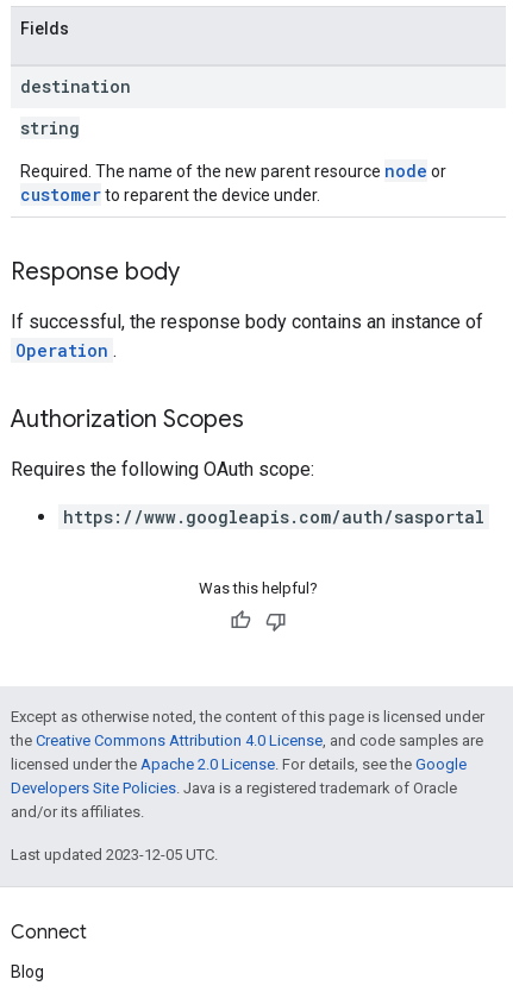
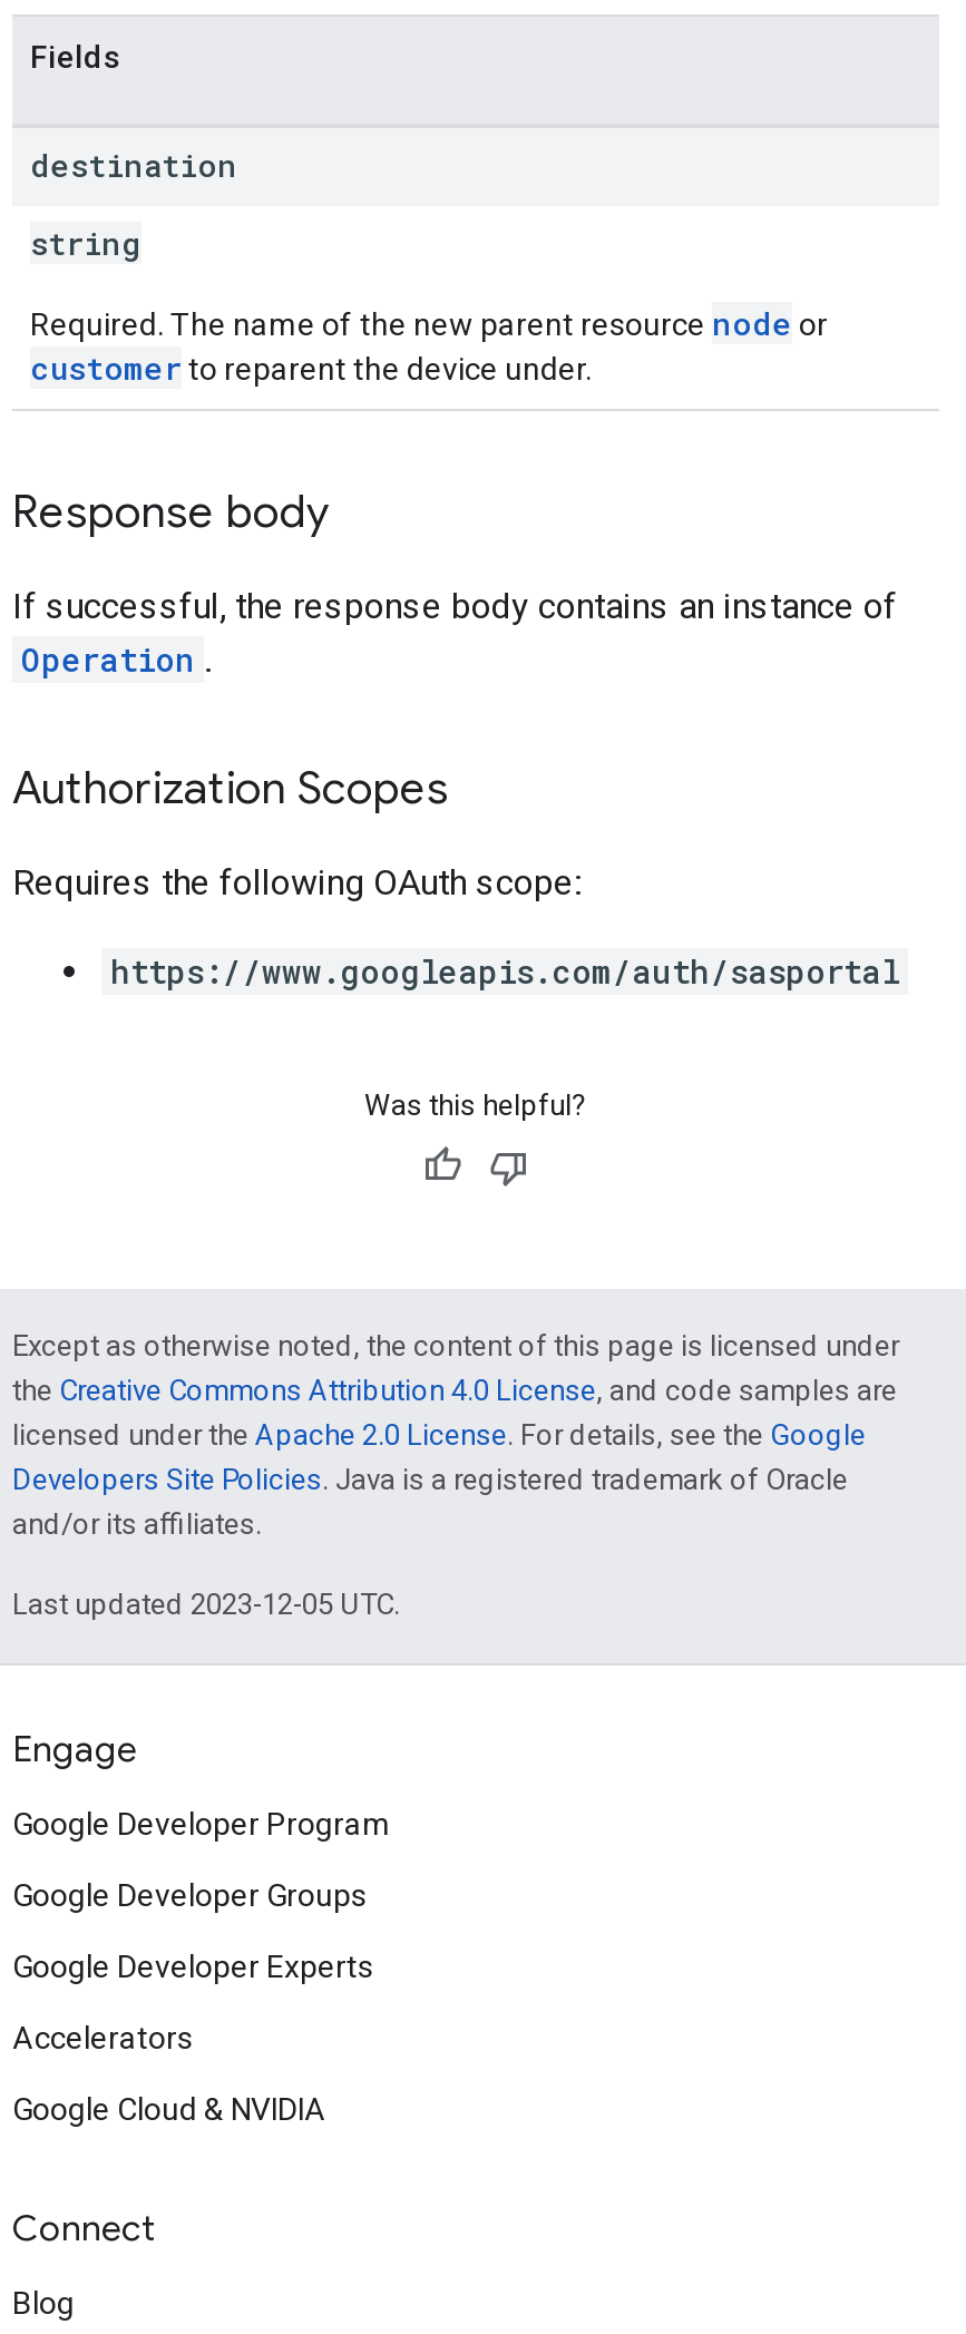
none -> [12,1728,391,2127] Engage | Google Developer Program | Google Developer Groups | Google Developer Experts | Accelerators | Google Cloud & NVIDIA

